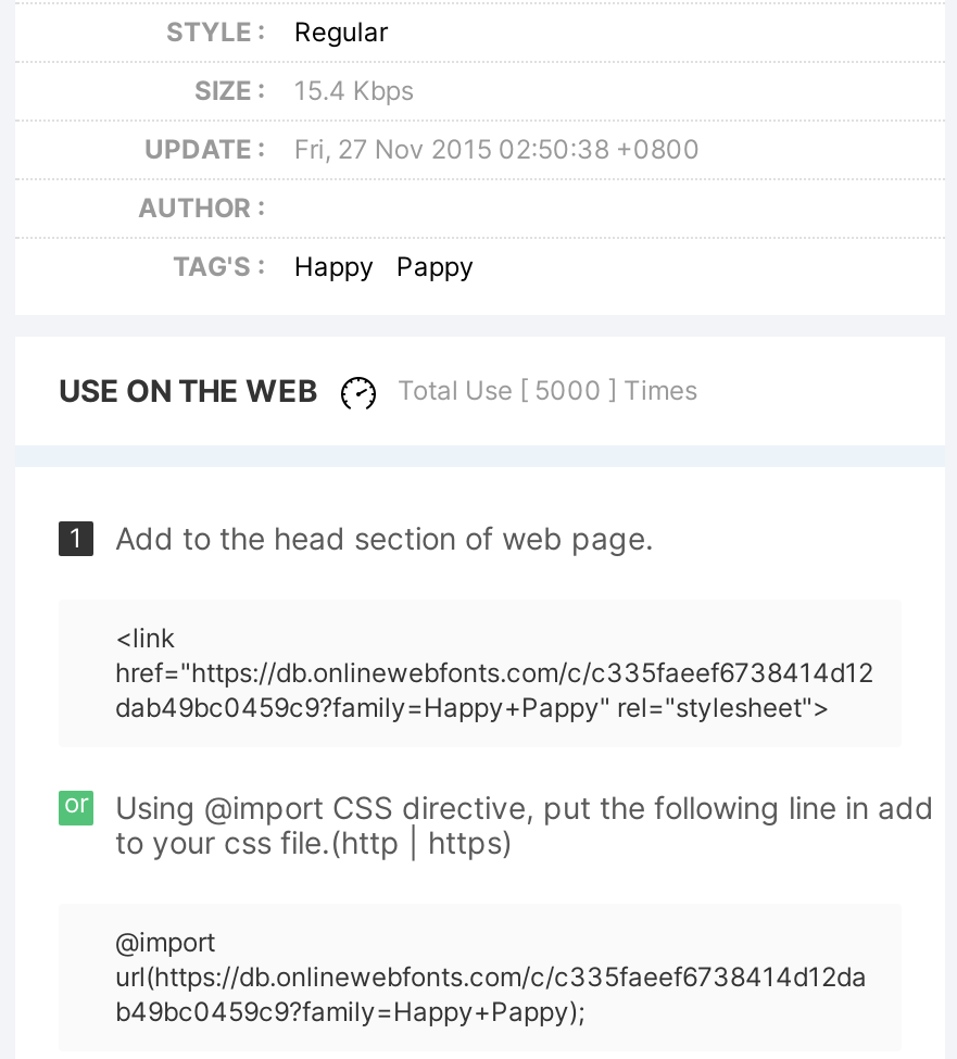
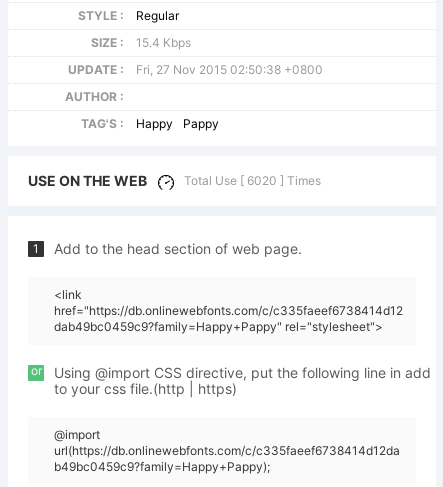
[398,374,697,406] Total Use [ 5000 ] Times -> [184,173,321,188] Total Use [ 6020 ] Times

